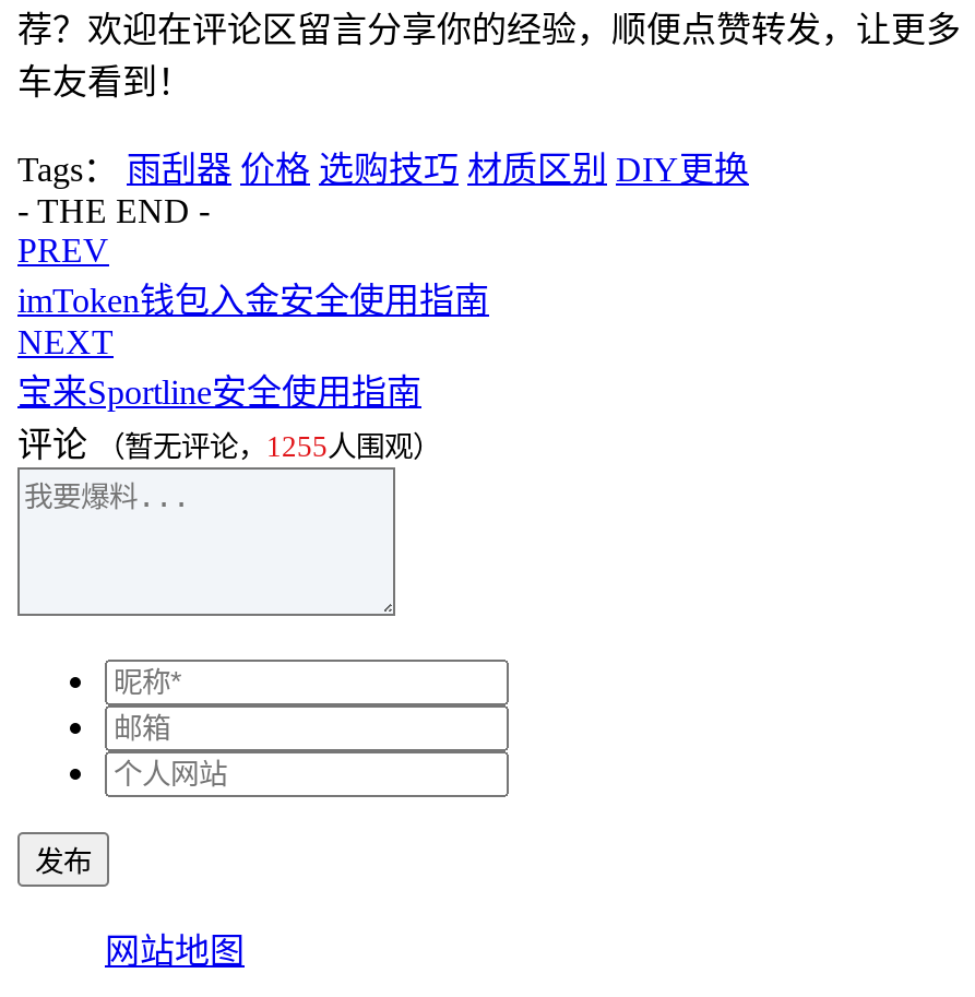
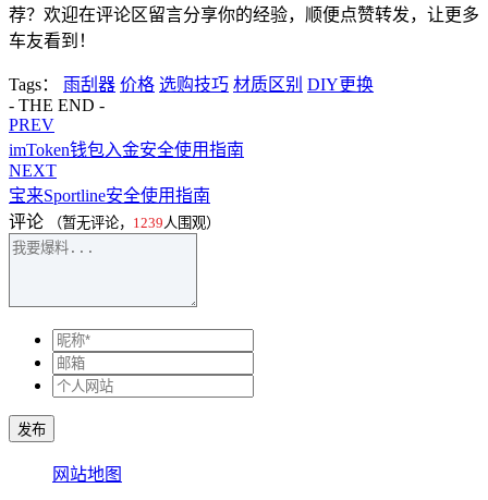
[17,425,441,462] 评论（暂无评论，1255人围观） -> [9,212,220,231] 评论（暂无评论，1239人围观）

